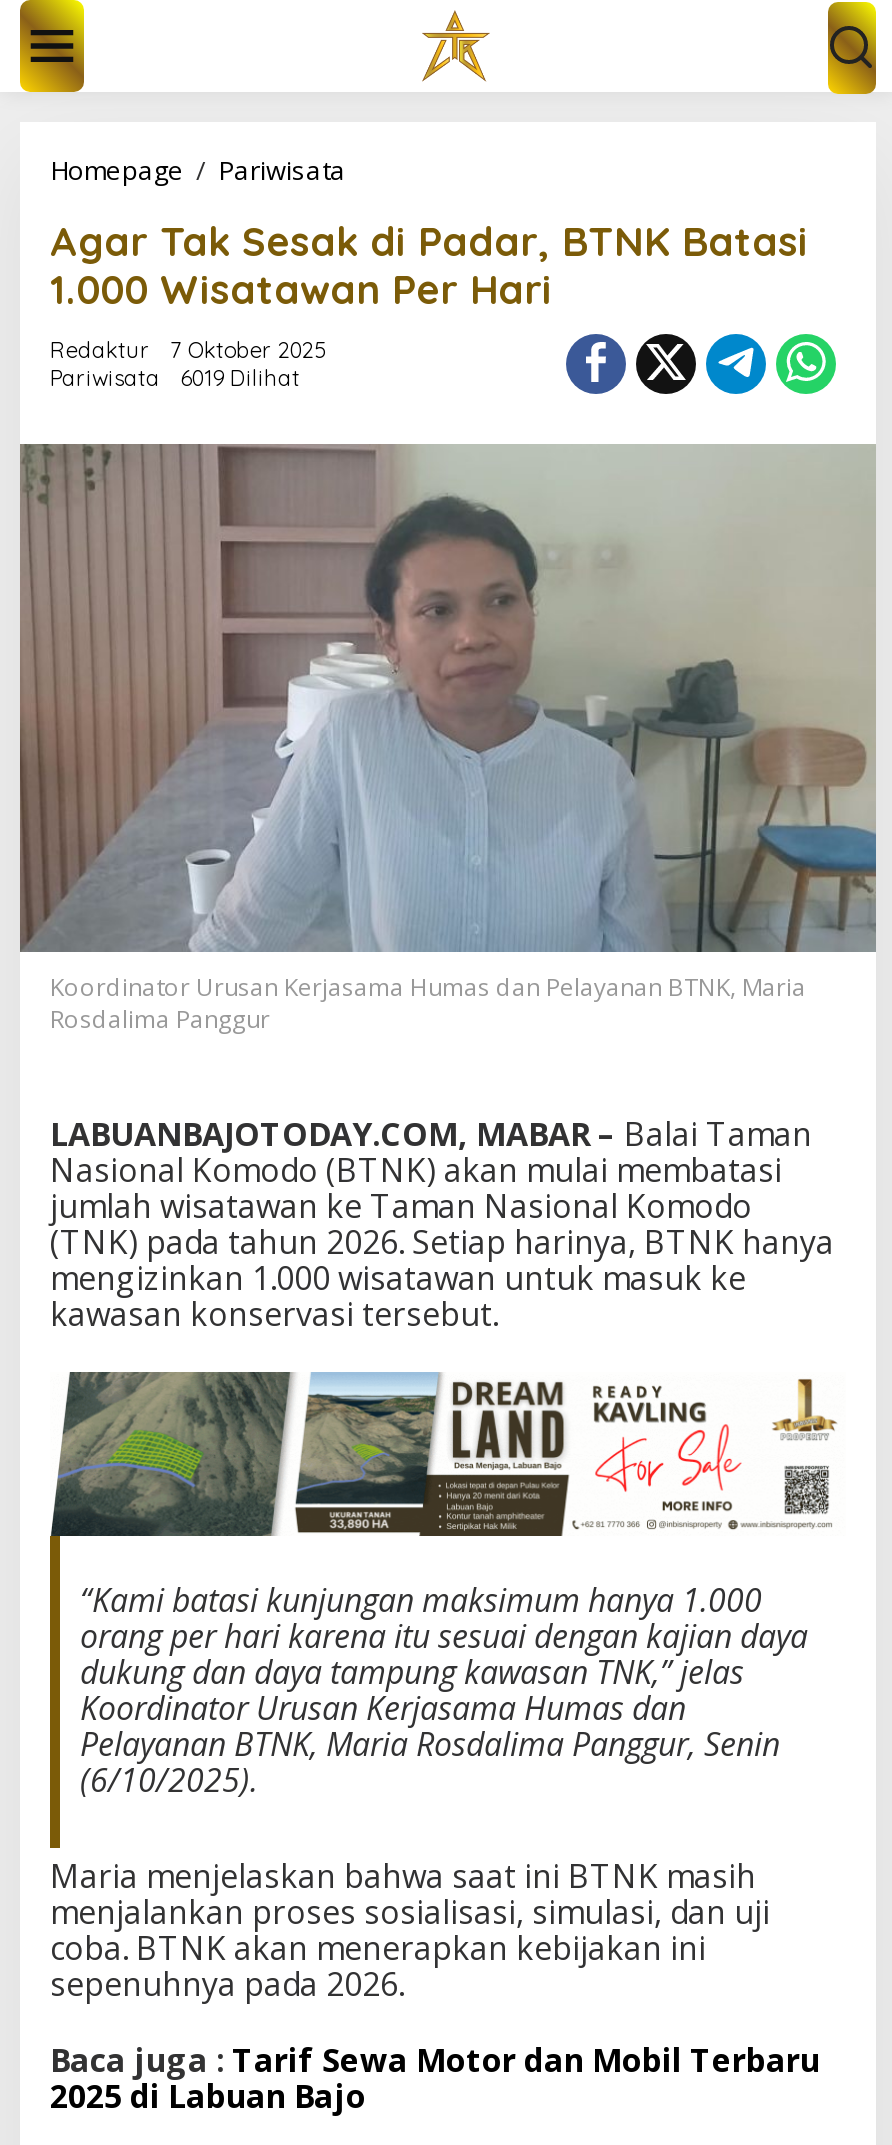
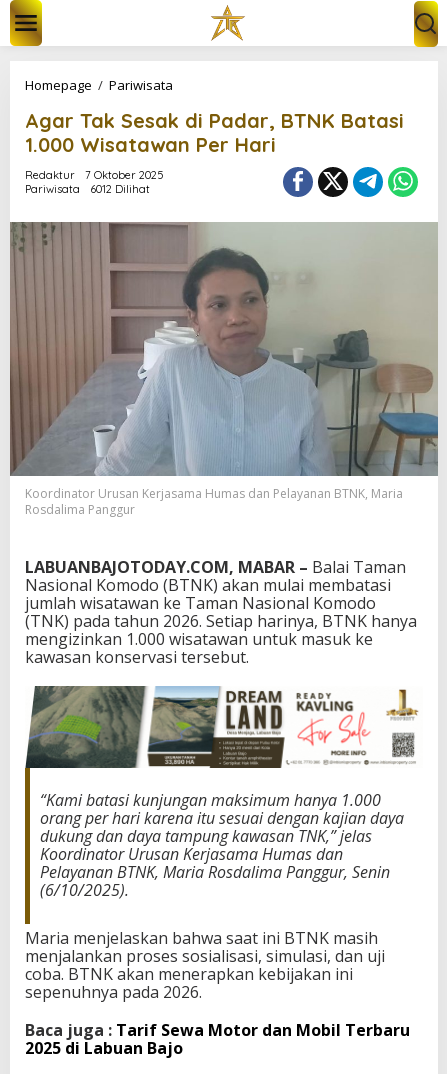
[180,364,300,392] 6019 Dilihat -> [90,182,150,196] 6012 Dilihat

